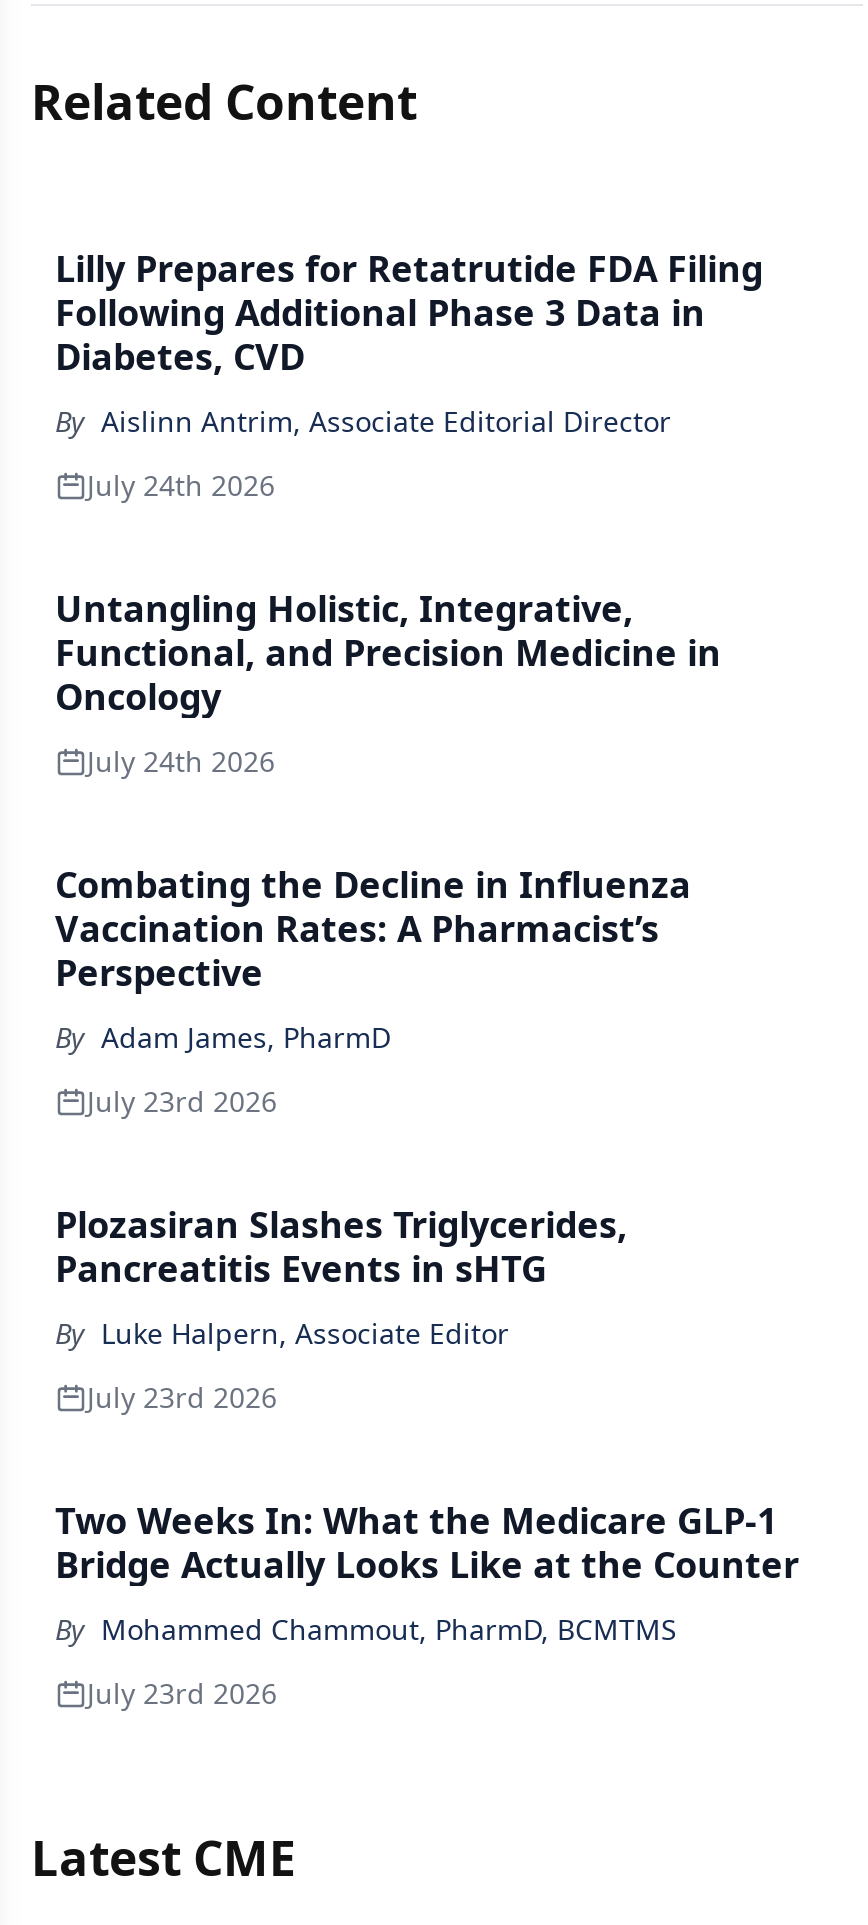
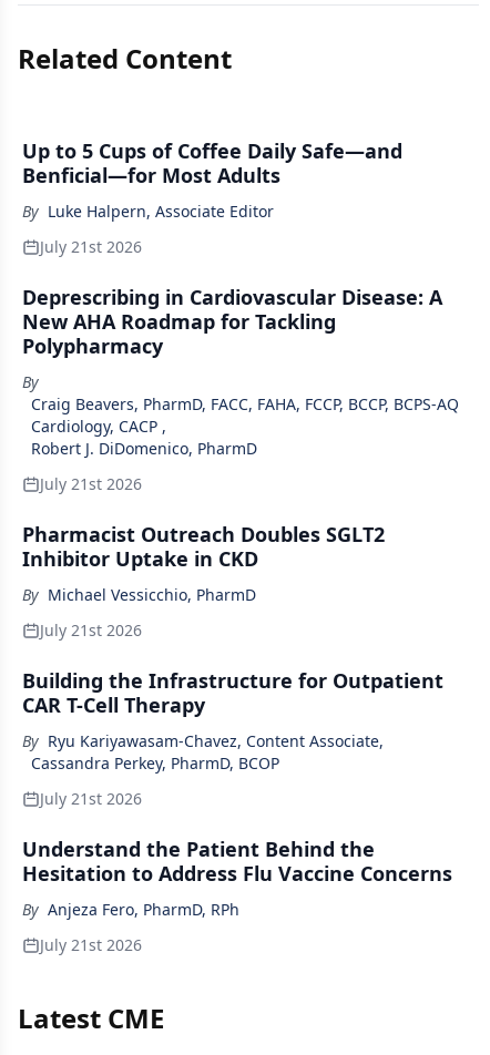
[55,244,763,1292] Lilly Prepares for Retatrutide FDA Filing | Following Additional Phase 3 Data in | Diabetes, CVD | By Aislinn Antrim, Associate Editorial Director | July 24th 2026 | Untangling Holistic, Integrative, | Functional, and Precision Medicine in | Oncology | July 24th 2026 | Combating the Decline in Influenza | Vaccination Rates: A Pharmacist’s | Perspective | By Adam James, PharmD | July 23rd 2026 | Plozasiran Slashes Triglycerides, | Pancreatitis Events in sHTG -> [22,137,402,188] Up to 5 Cups of Coffee Daily Safe—and | Benficial—for Most Adults
moved [55,1314,509,1352] -> [22,201,274,222]: By Luke Halpern, Associate Editor
[55,1378,799,1712] July 23rd 2026 | Two Weeks In: What the Medicare GLP-1 | Bridge Actually Looks Like at the Counter | By Mohammed Chammout, PharmD, BCMTMS | July 23rd 2026 -> [22,236,459,955] July 21st 2026 | Deprescribing in Cardiovascular Disease: A | New AHA Roadmap for Tackling | Polypharmacy | By | Craig Beavers, PharmD, FACC, FAHA, FCCP, BCCP, BCPS-AQ | Cardiology, CACP, | Robert J. DiDomenico, PharmD | July 21st 2026 | Pharmacist Outreach Doubles SGLT2 | Inhibitor Uptake in CKD | By Michael Vessicchio, PharmD | July 21st 2026 | Building the Infrastructure for Outpatient | CAR T-Cell Therapy | By Ryu Kariyawasam-Chavez, Content Associate, | Cassandra Perkey, PharmD, BCOP | July 21st 2026 | Understand the Patient Behind the | Hesitation to Address Flu Vaccine Concerns | By Anjeza Fero, PharmD, RPh | July 21st 2026

